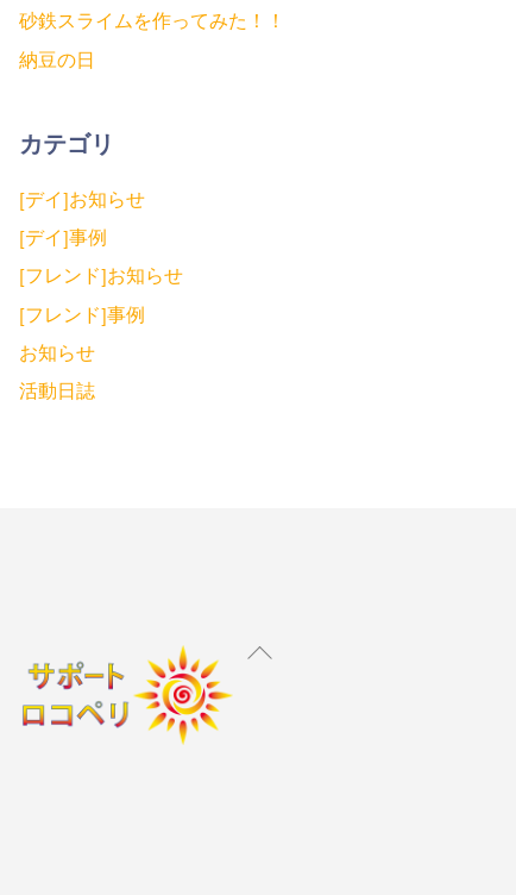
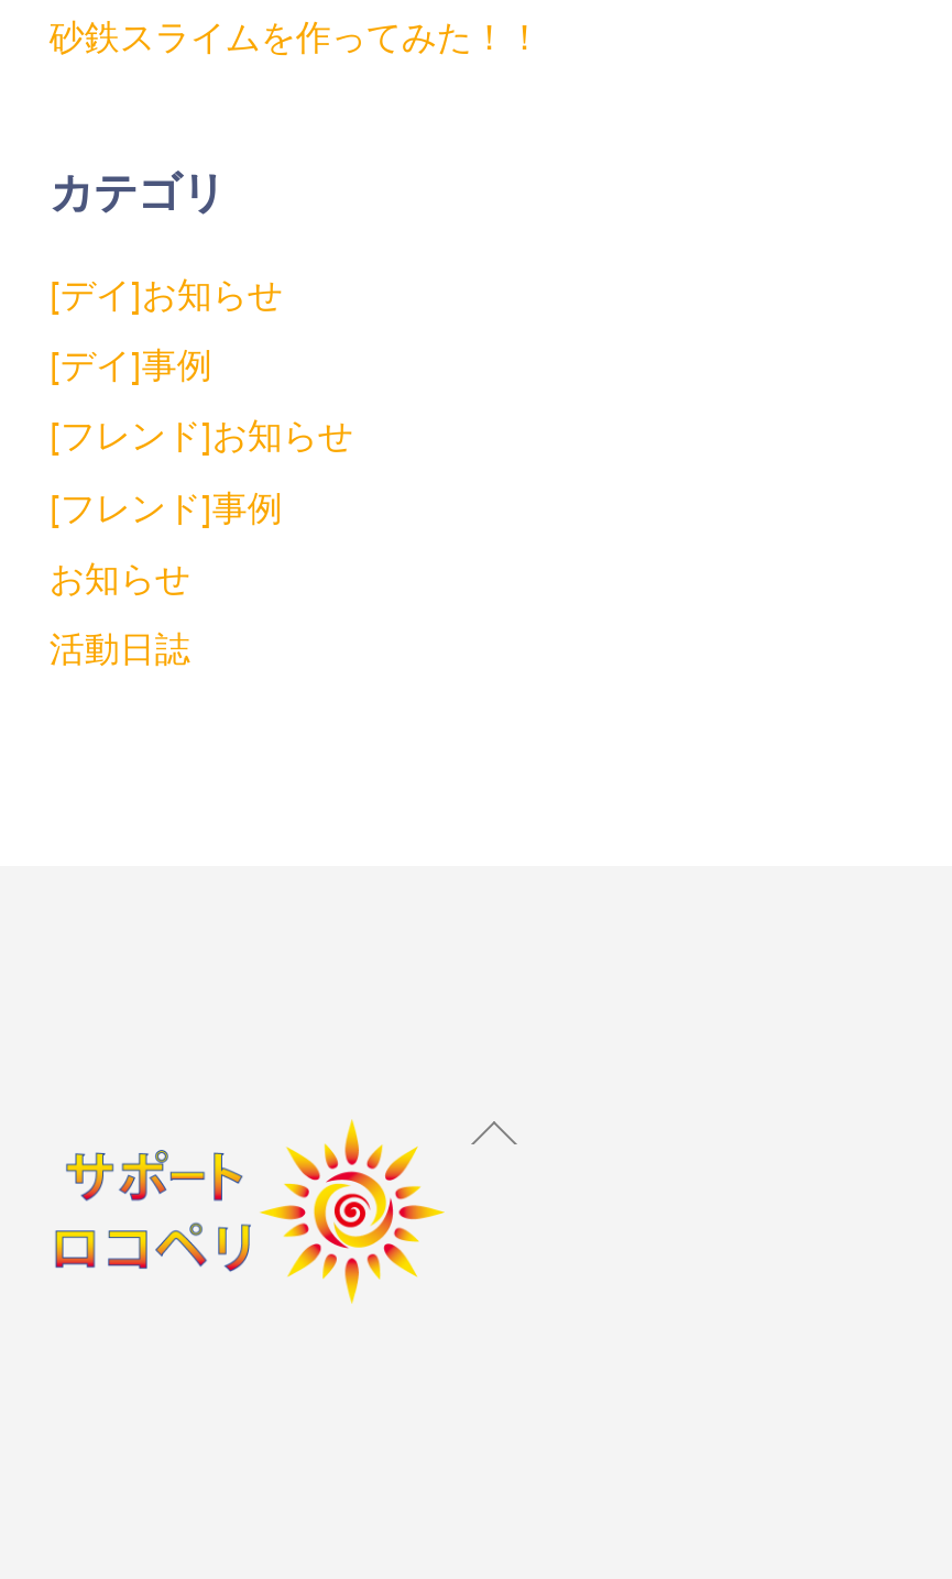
[19,47,96,71] 納豆の日 -> none

